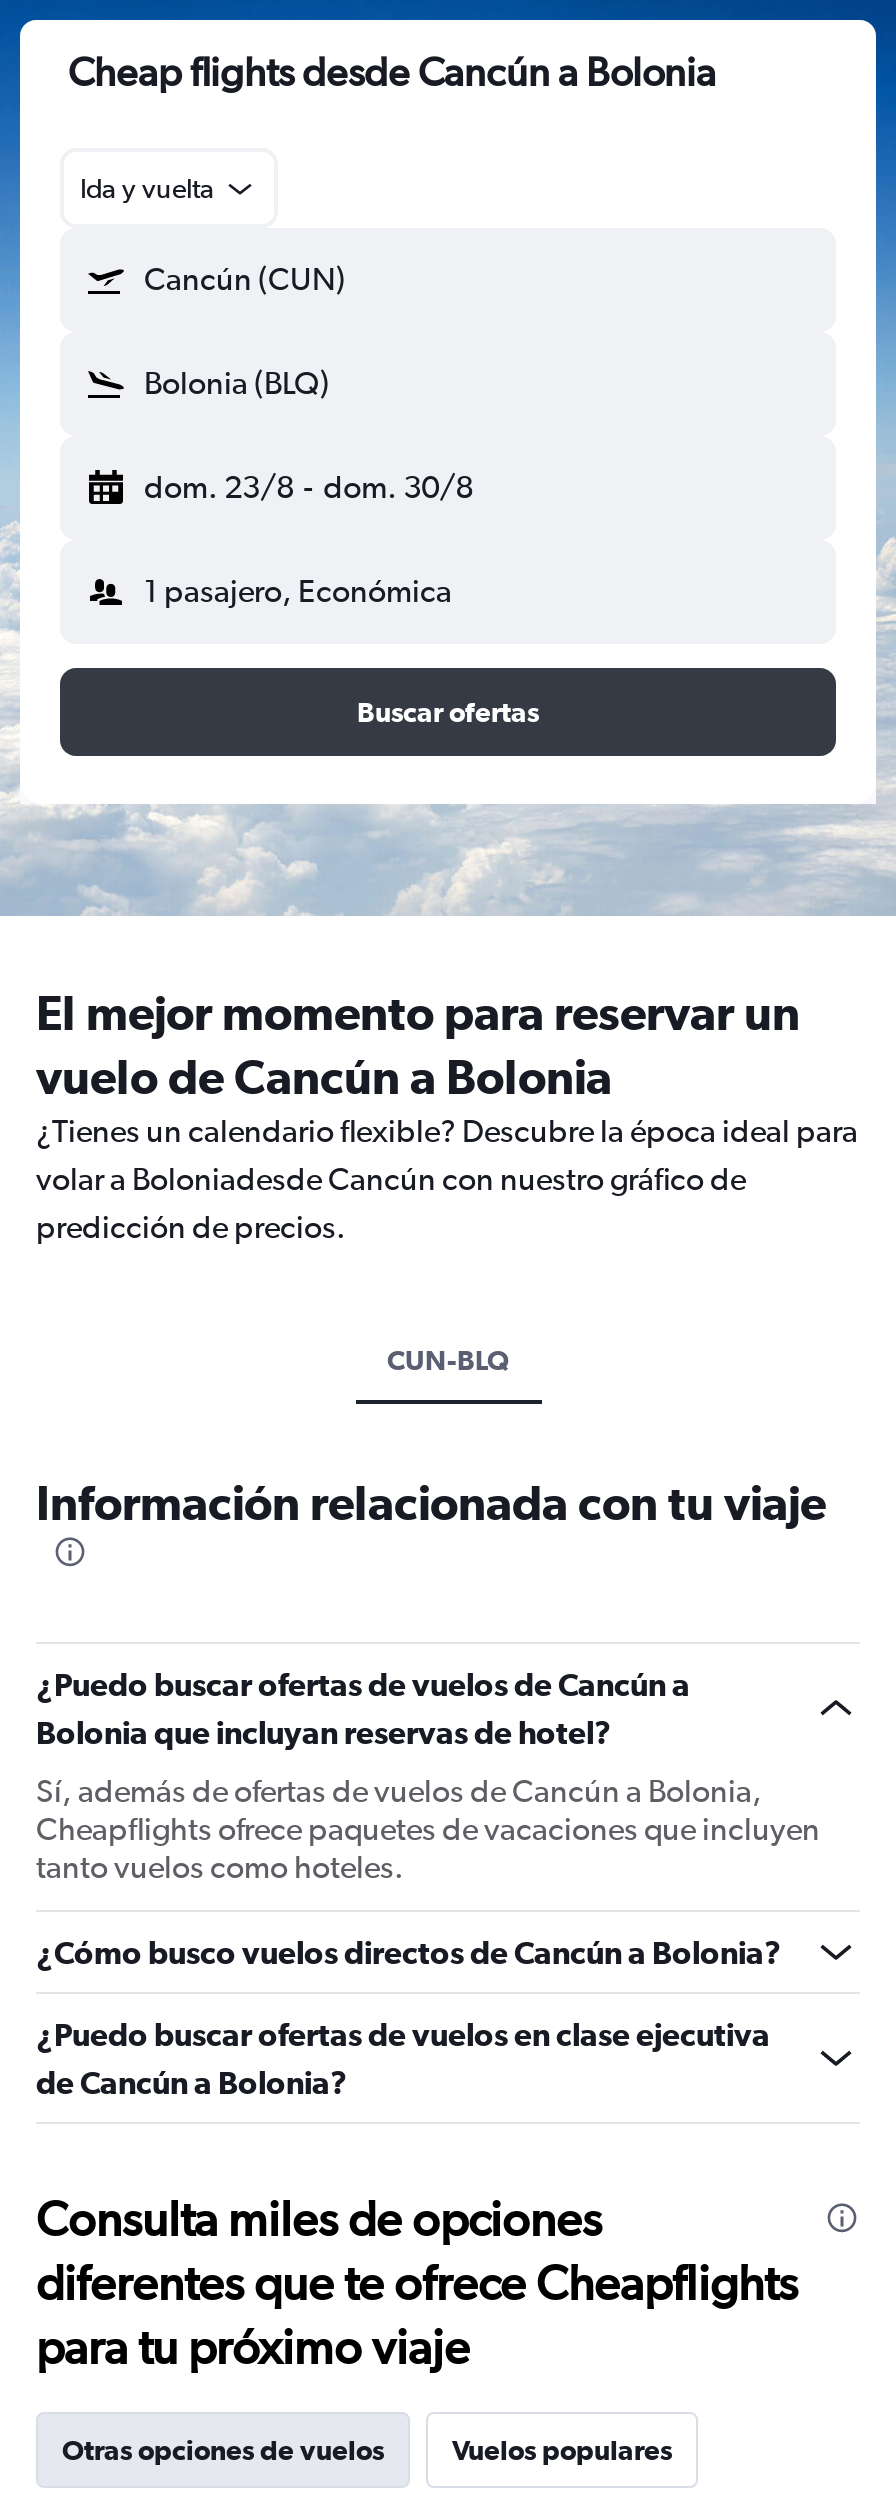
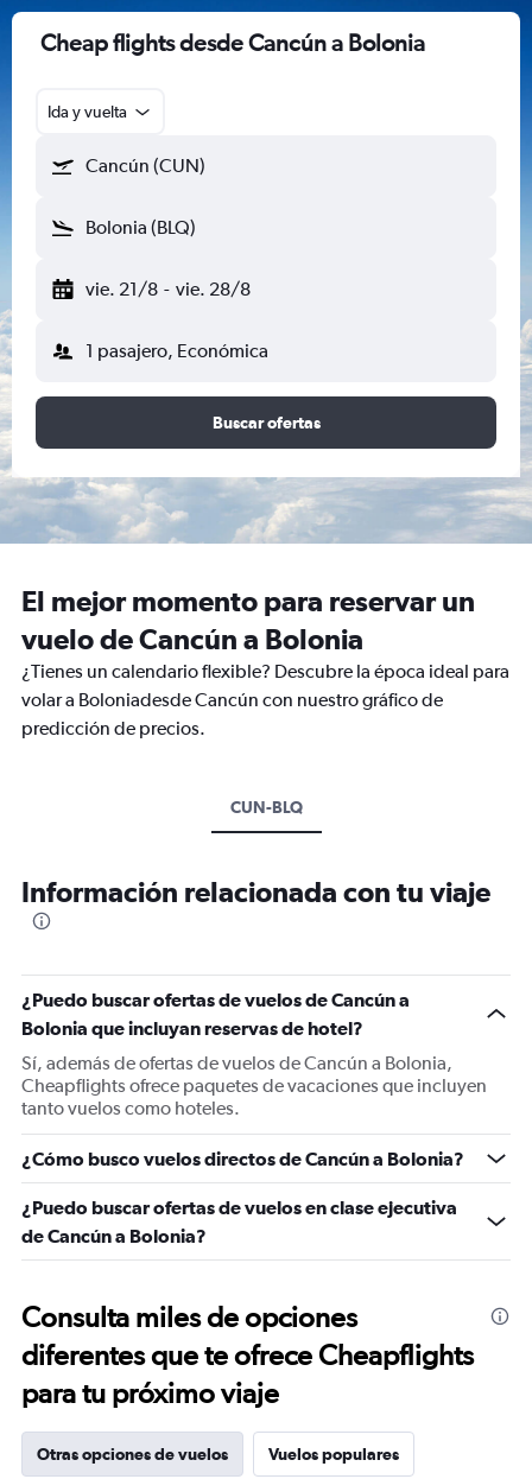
[144,468,473,506] dom. 23/8 - dom. 30/8 -> [85,278,250,300] vie. 21/8 - vie. 28/8

